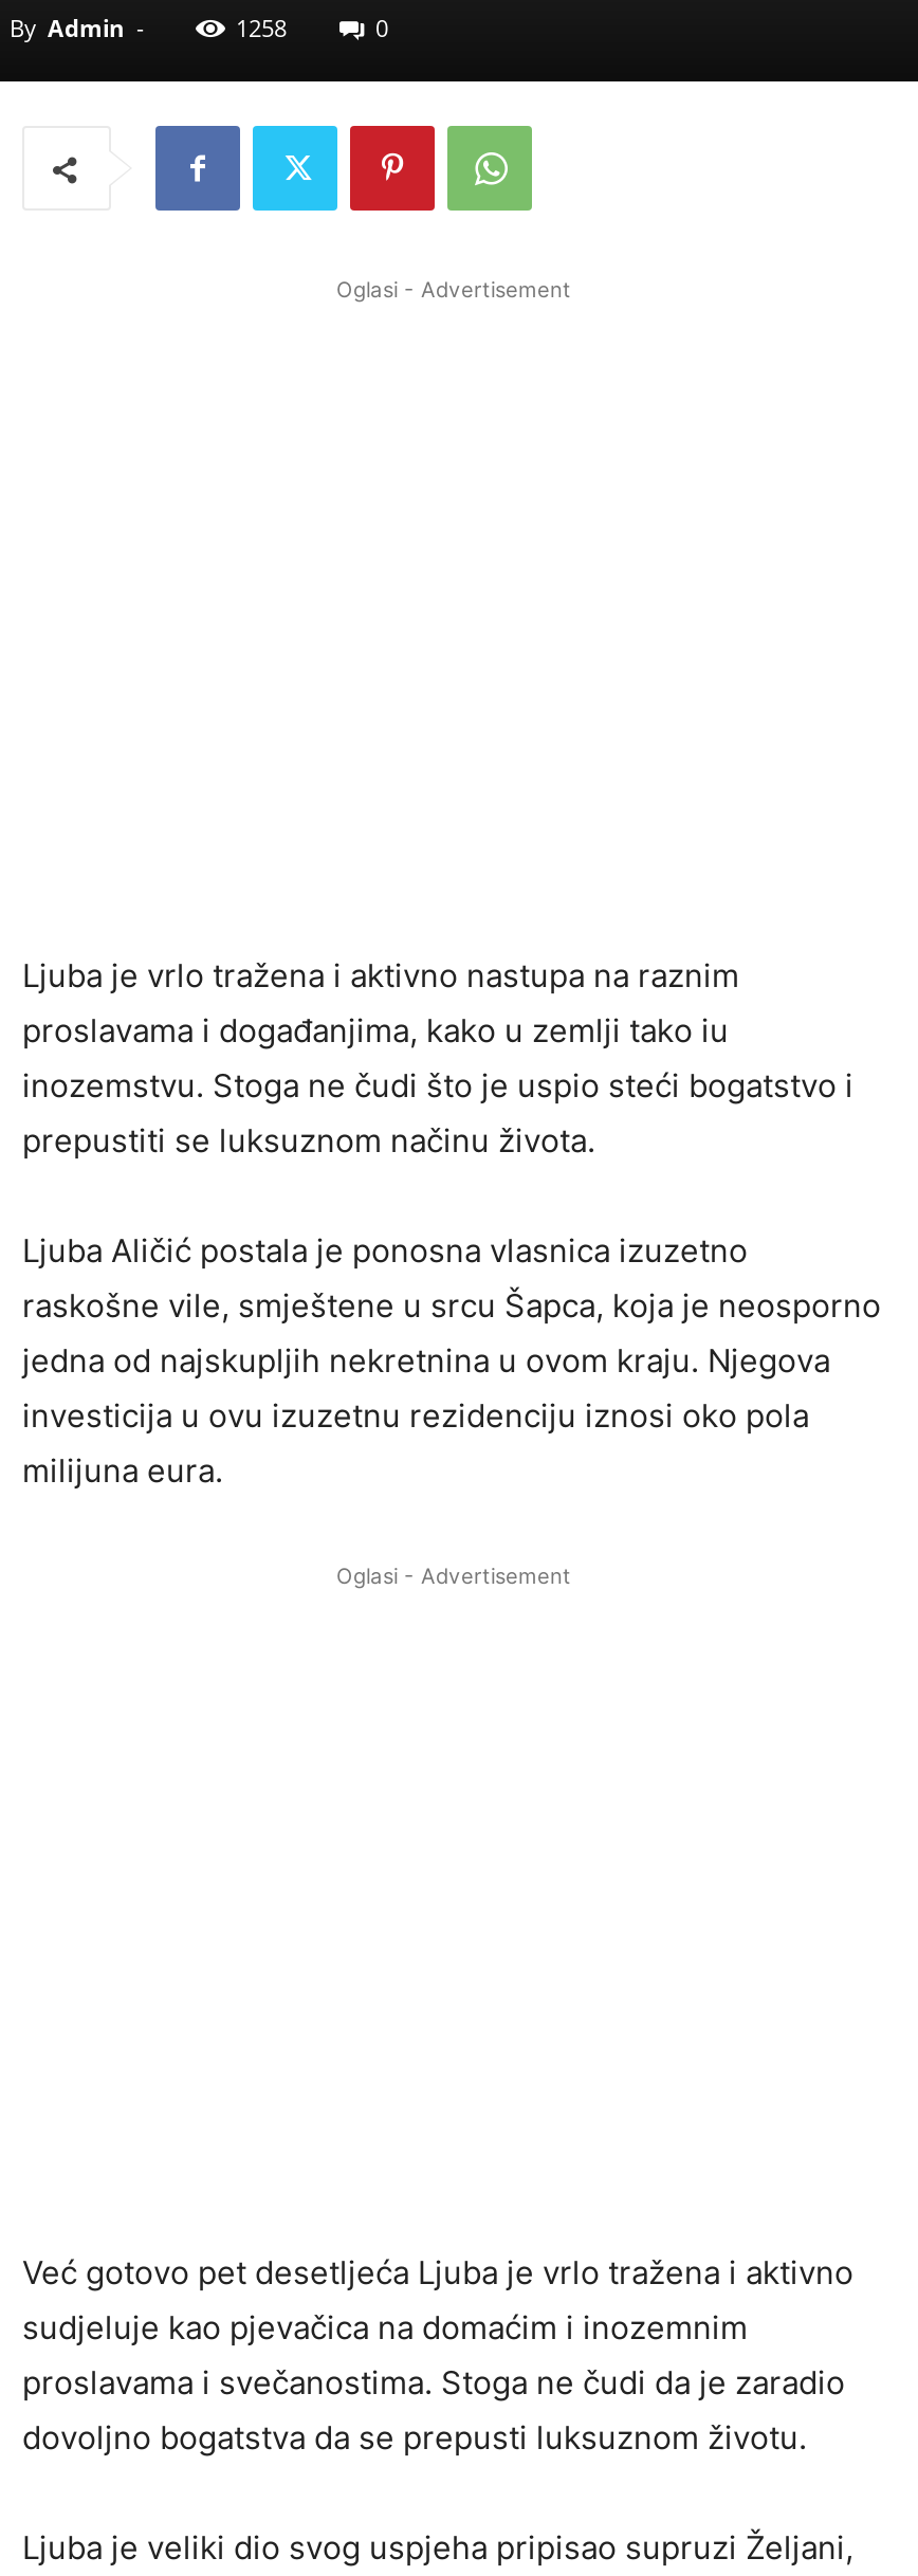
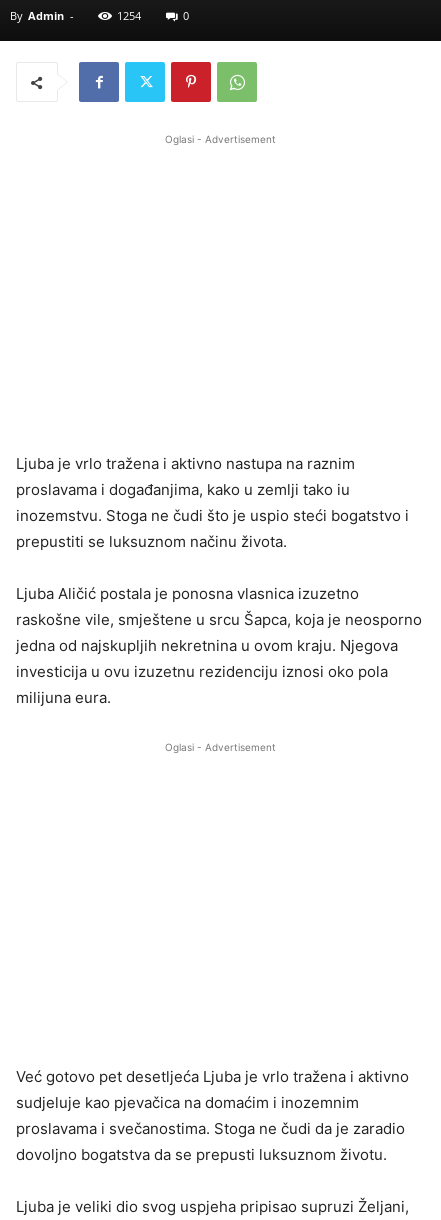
[236,12,287,43] 1258 -> [117,8,141,23] 1254

